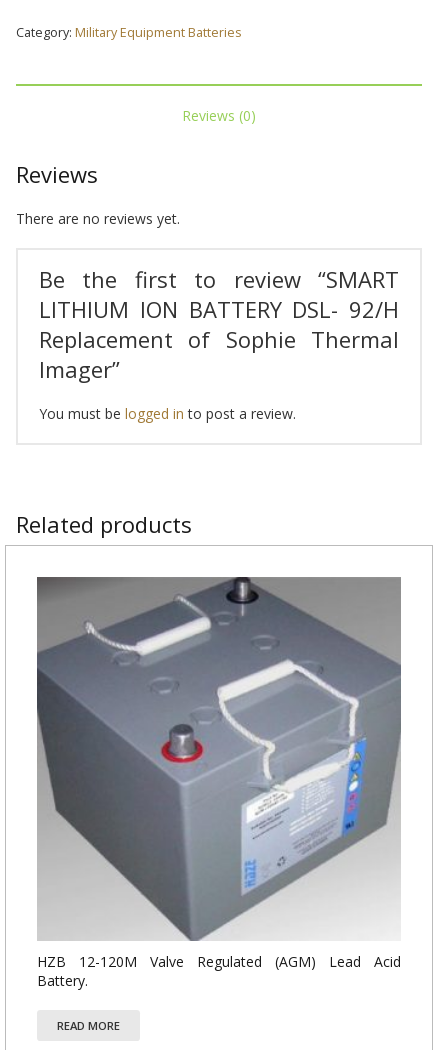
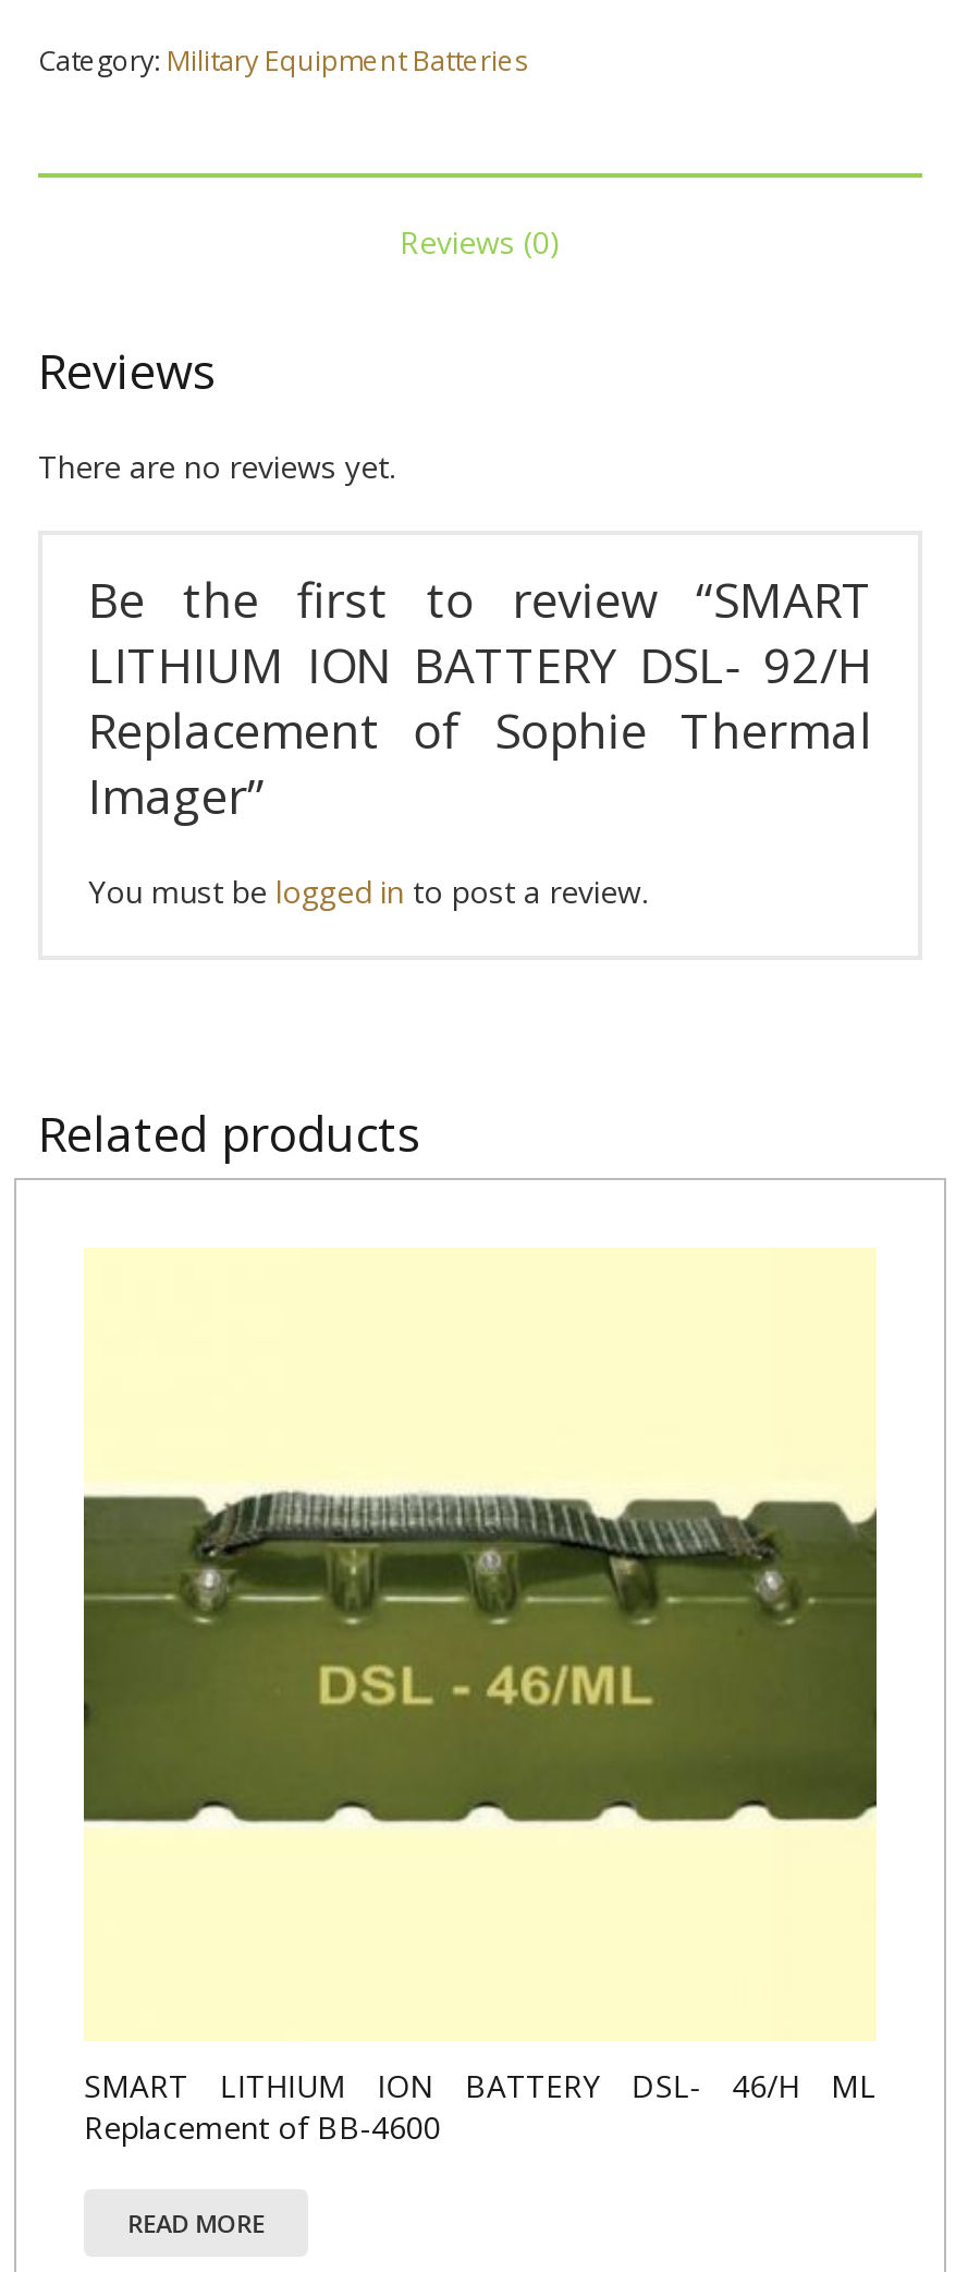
[36,576,402,990] [image] | HZB 12-120M Valve Regulated (AGM) Lead Acid | Battery. -> [82,1248,879,2148] [image] | SMART LITHIUM ION BATTERY DSL- 46/H ML | Replacement of BB-4600

